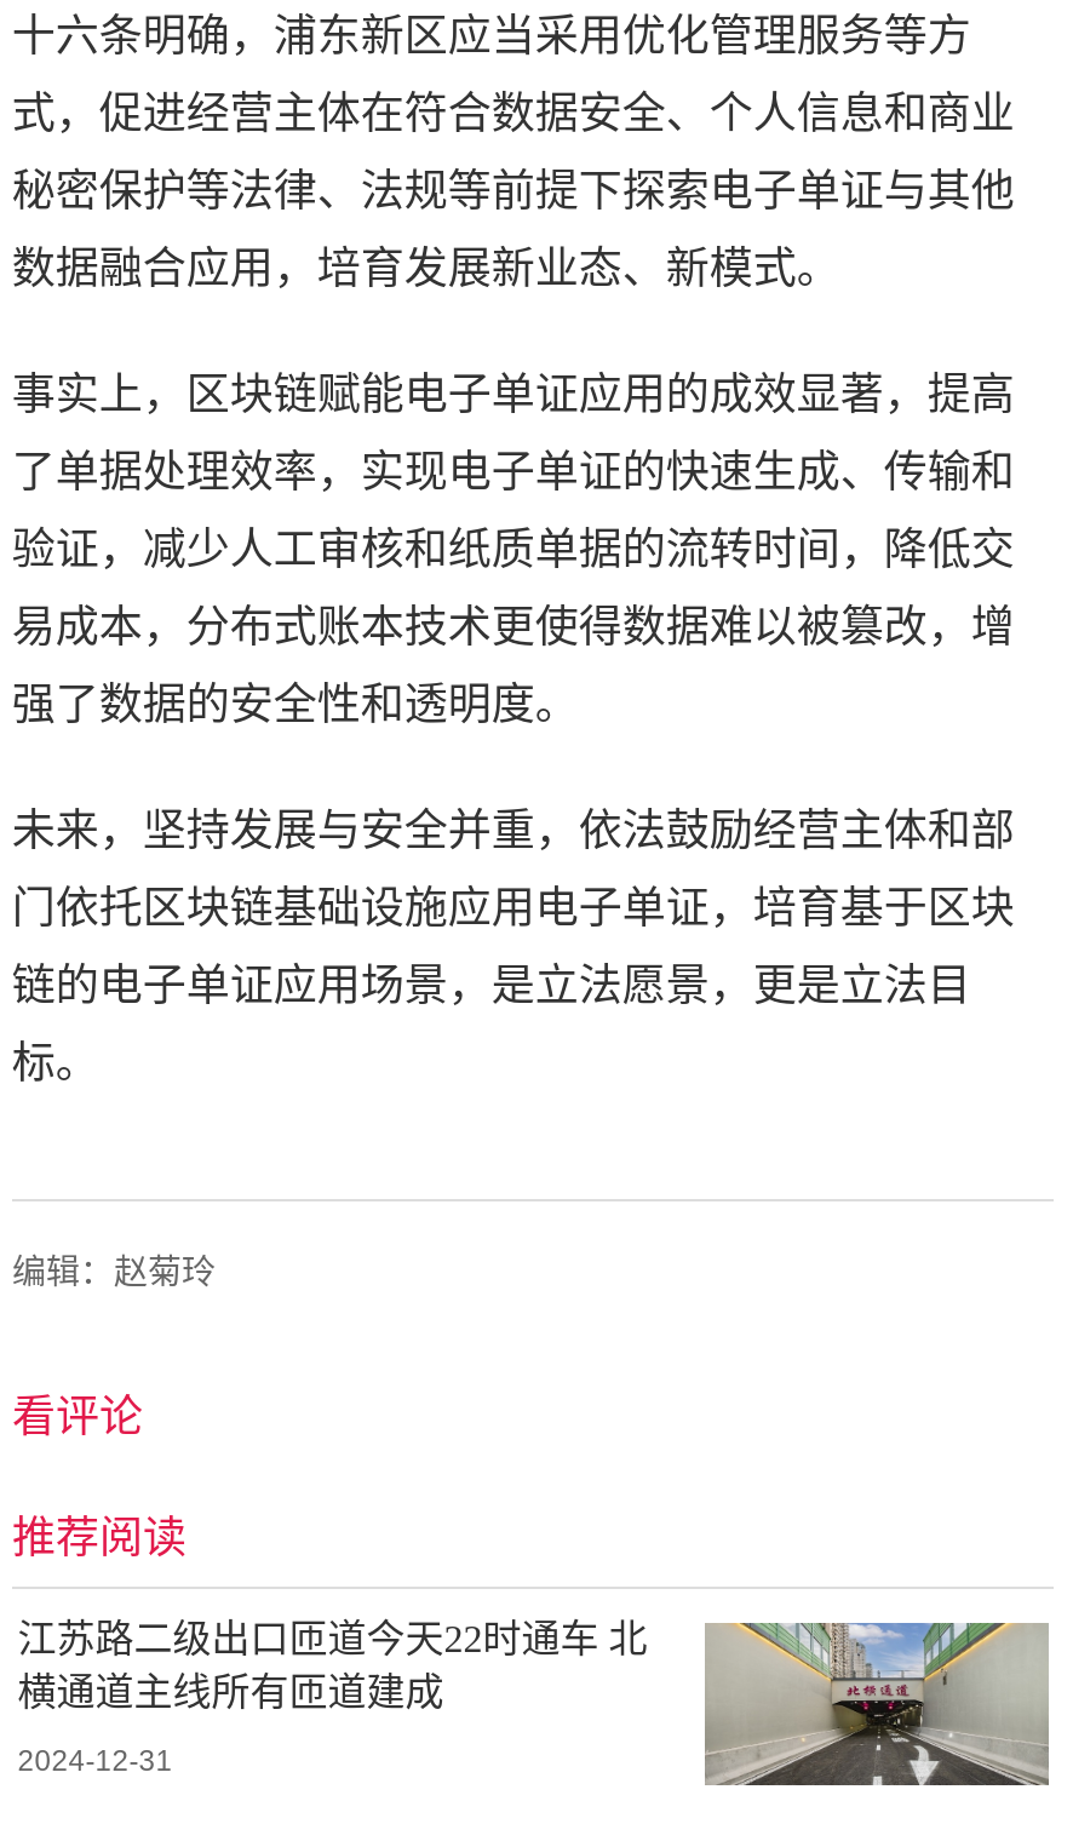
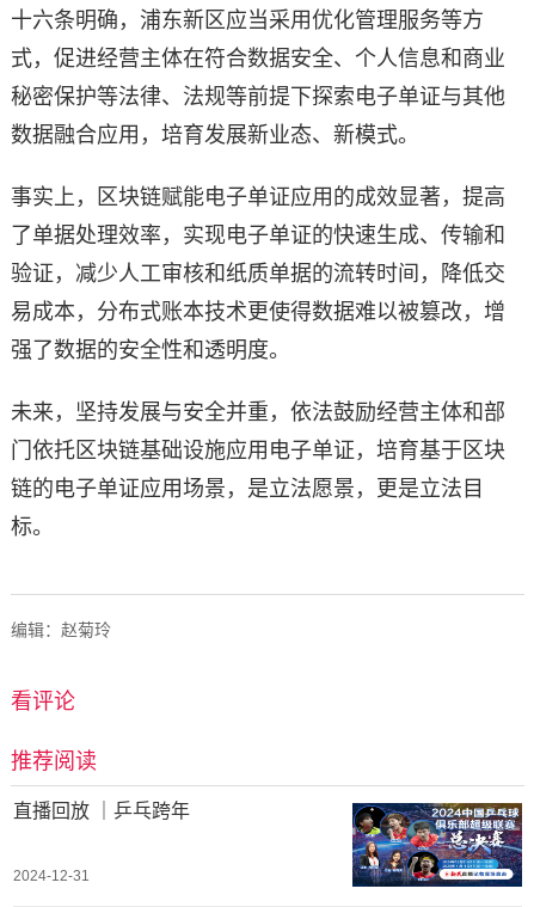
[17,1618,647,1713] 江苏路二级出口匝道今天22时通车 北 | 横通道主线所有匝道建成 -> [13,801,190,821] 直播回放 ｜乒乓跨年
[702,1621,1051,1788] [image] -> [351,802,523,888] [image]

